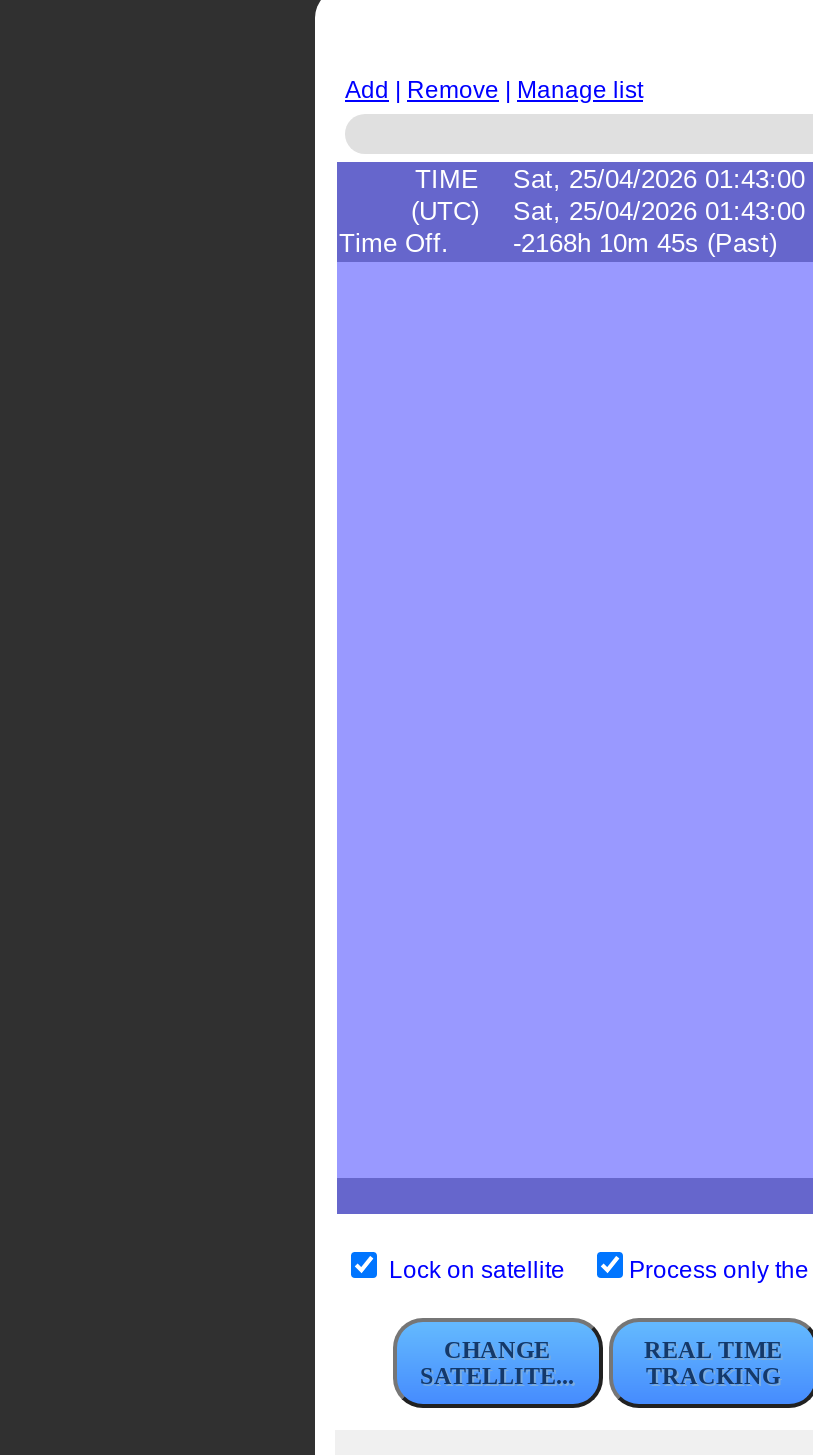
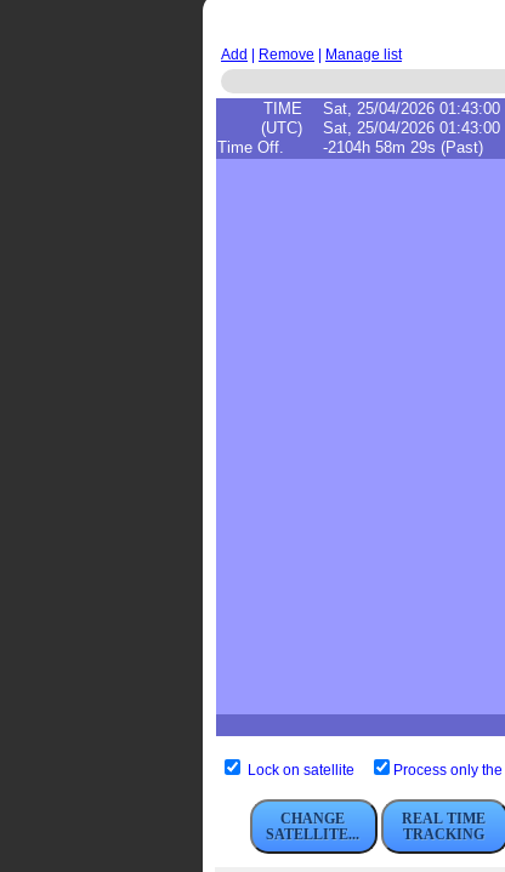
[513,228,777,258] -2168h 10m 45s (Past) -> [323,138,483,156] -2104h 58m 29s (Past)

